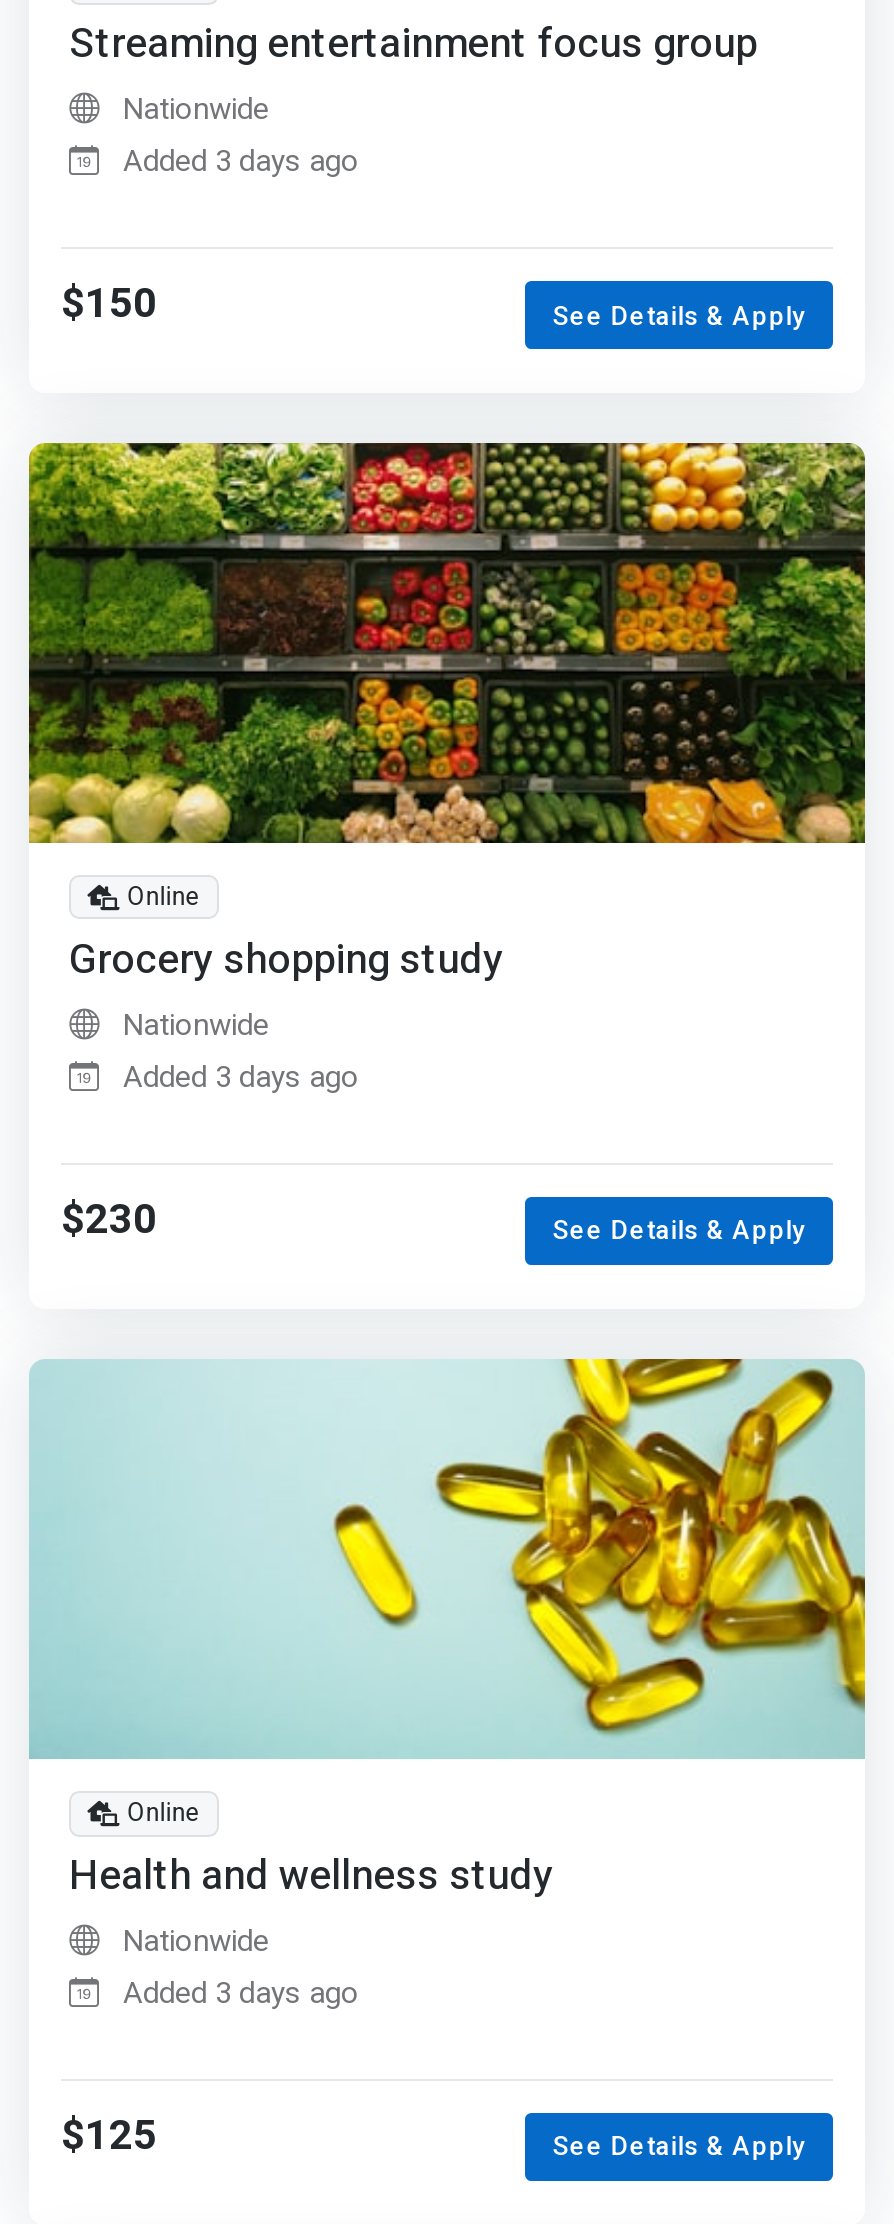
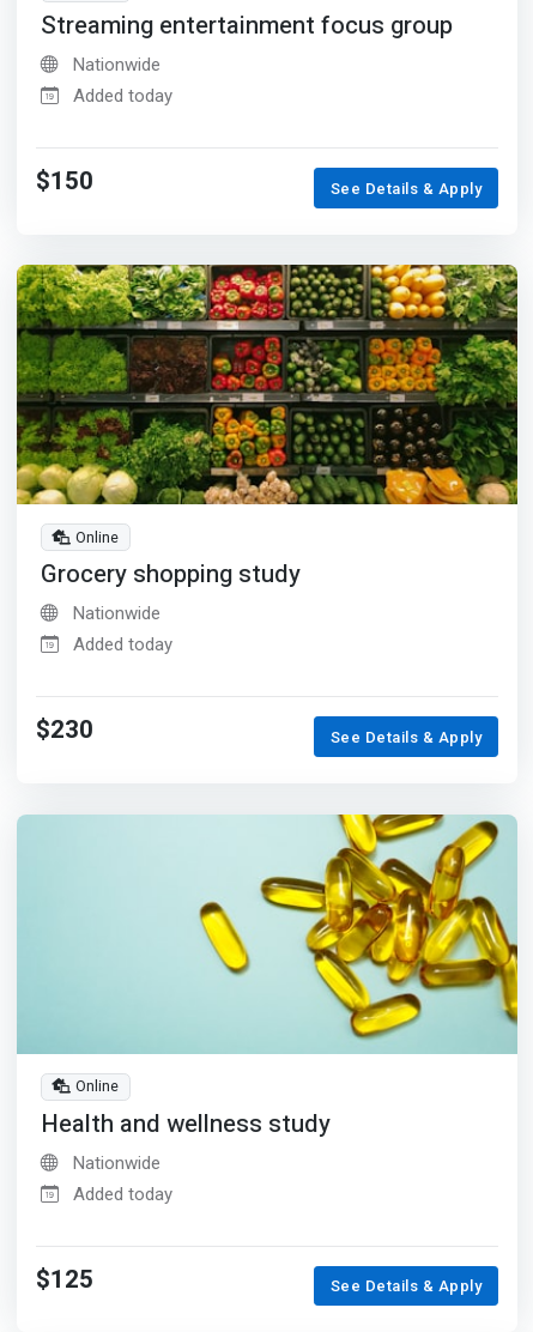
[123,142,359,178] Added 3 days ago -> [73,85,172,107] Added today
[123,1059,359,1095] Added 3 days ago -> [73,634,172,656] Added today
[123,1975,359,2011] Added 3 days ago -> [73,1183,172,1205] Added today

